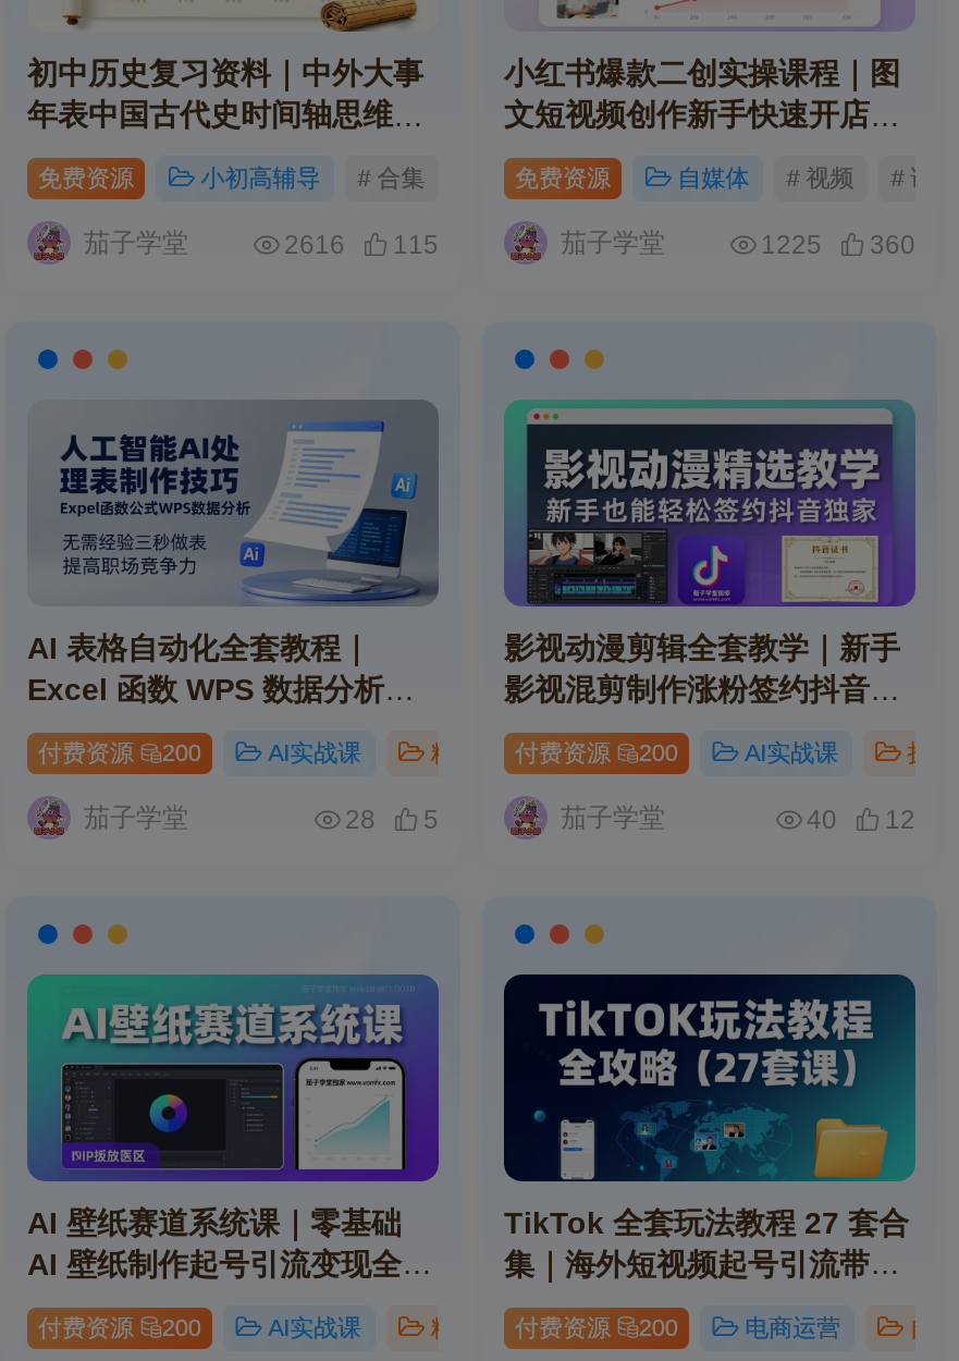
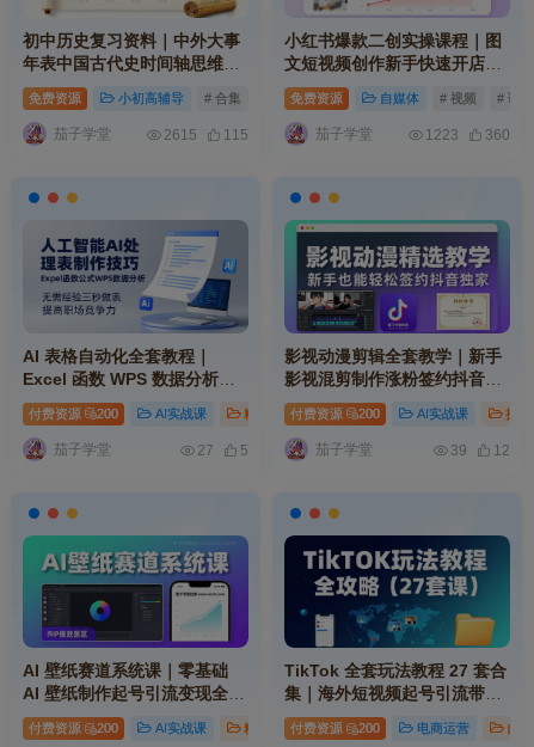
[284,231,439,262] 2616 115 -> [164,127,248,144] 2615 115
[761,231,915,262] 1225 360 -> [425,127,510,144] 1223 360
[345,805,439,836] 28 5 -> [197,442,248,459] 27 5
[807,805,915,836] 40 12 -> [450,442,510,459] 39 12

